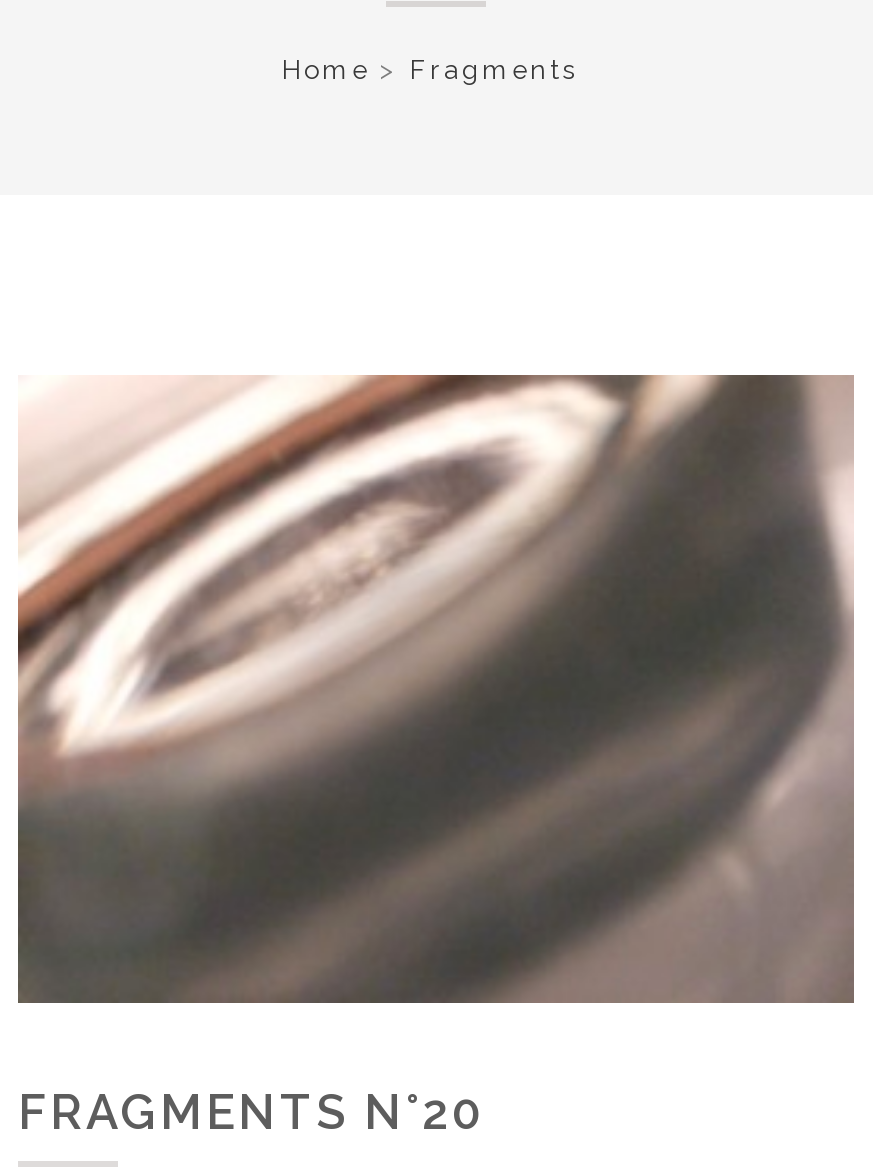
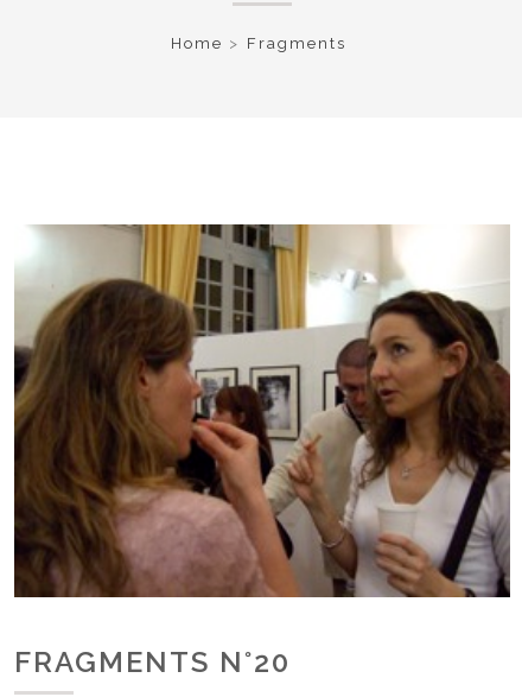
[16,373,856,1005] [image] -> [13,223,511,598] [image]

